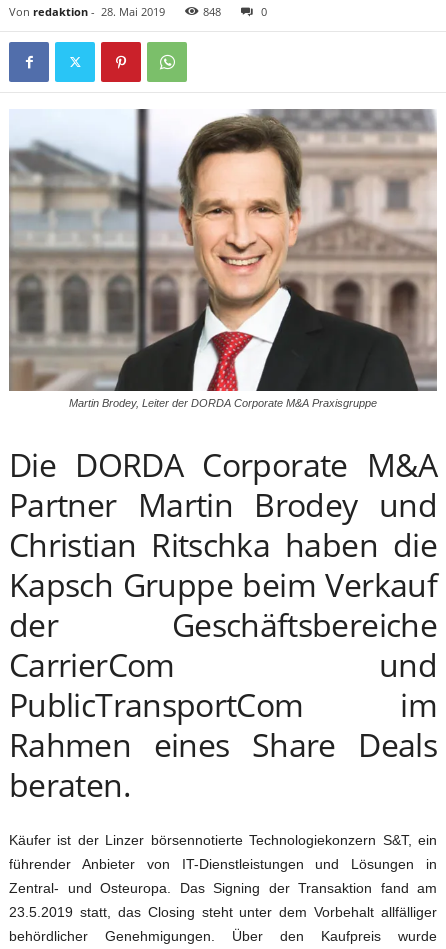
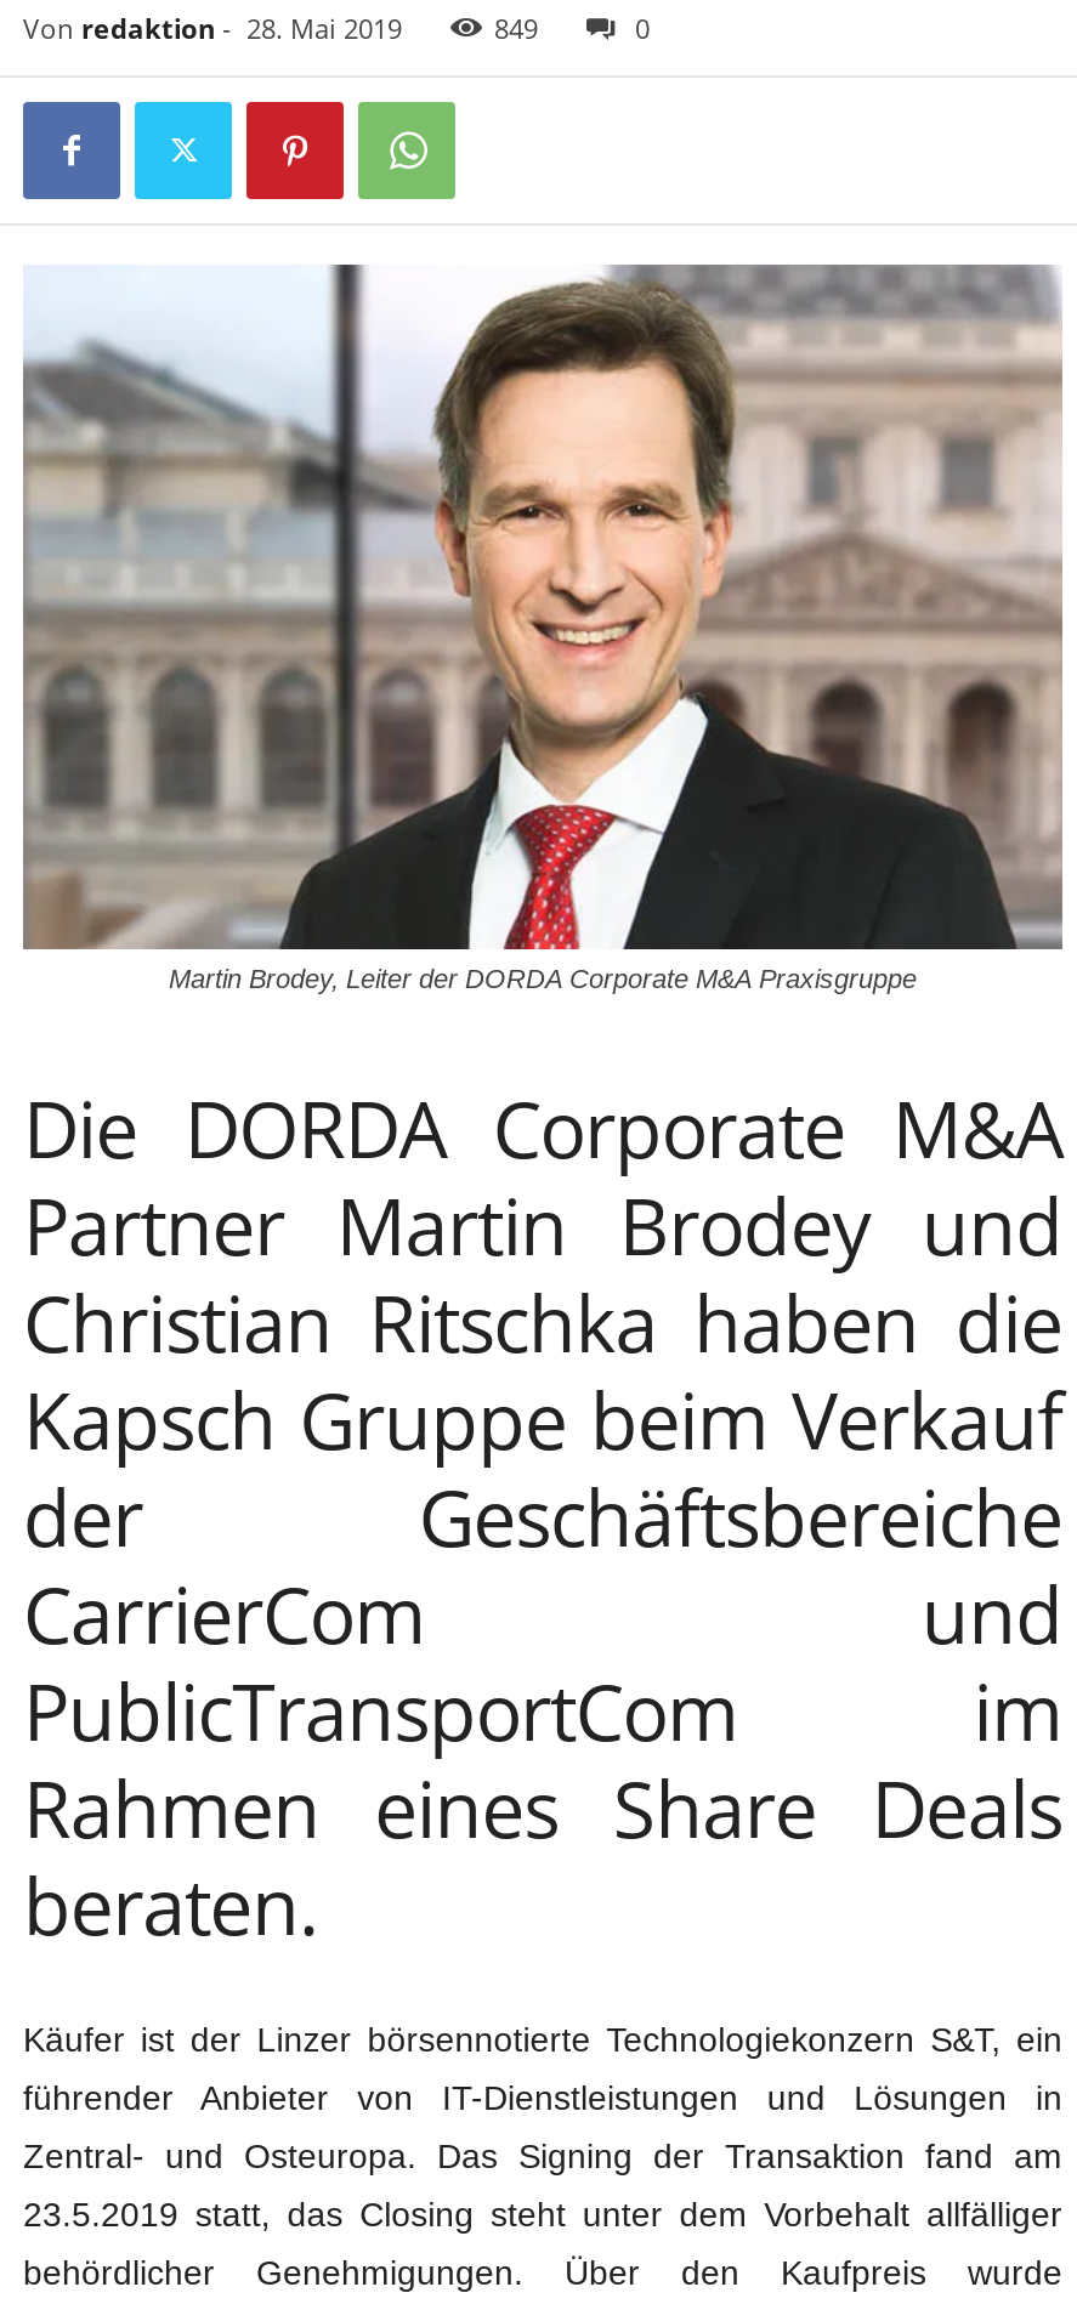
[203,4,221,19] 848 -> [494,10,538,46] 849

